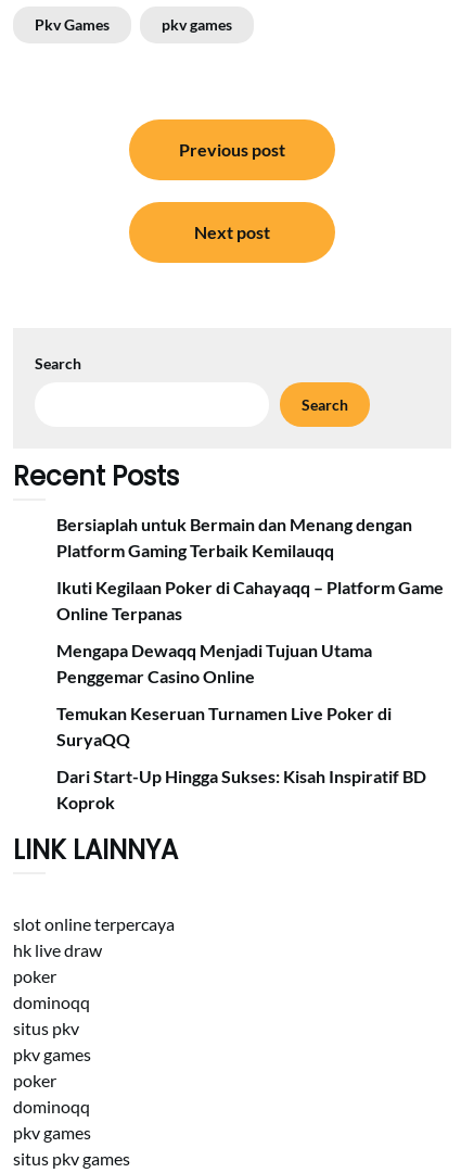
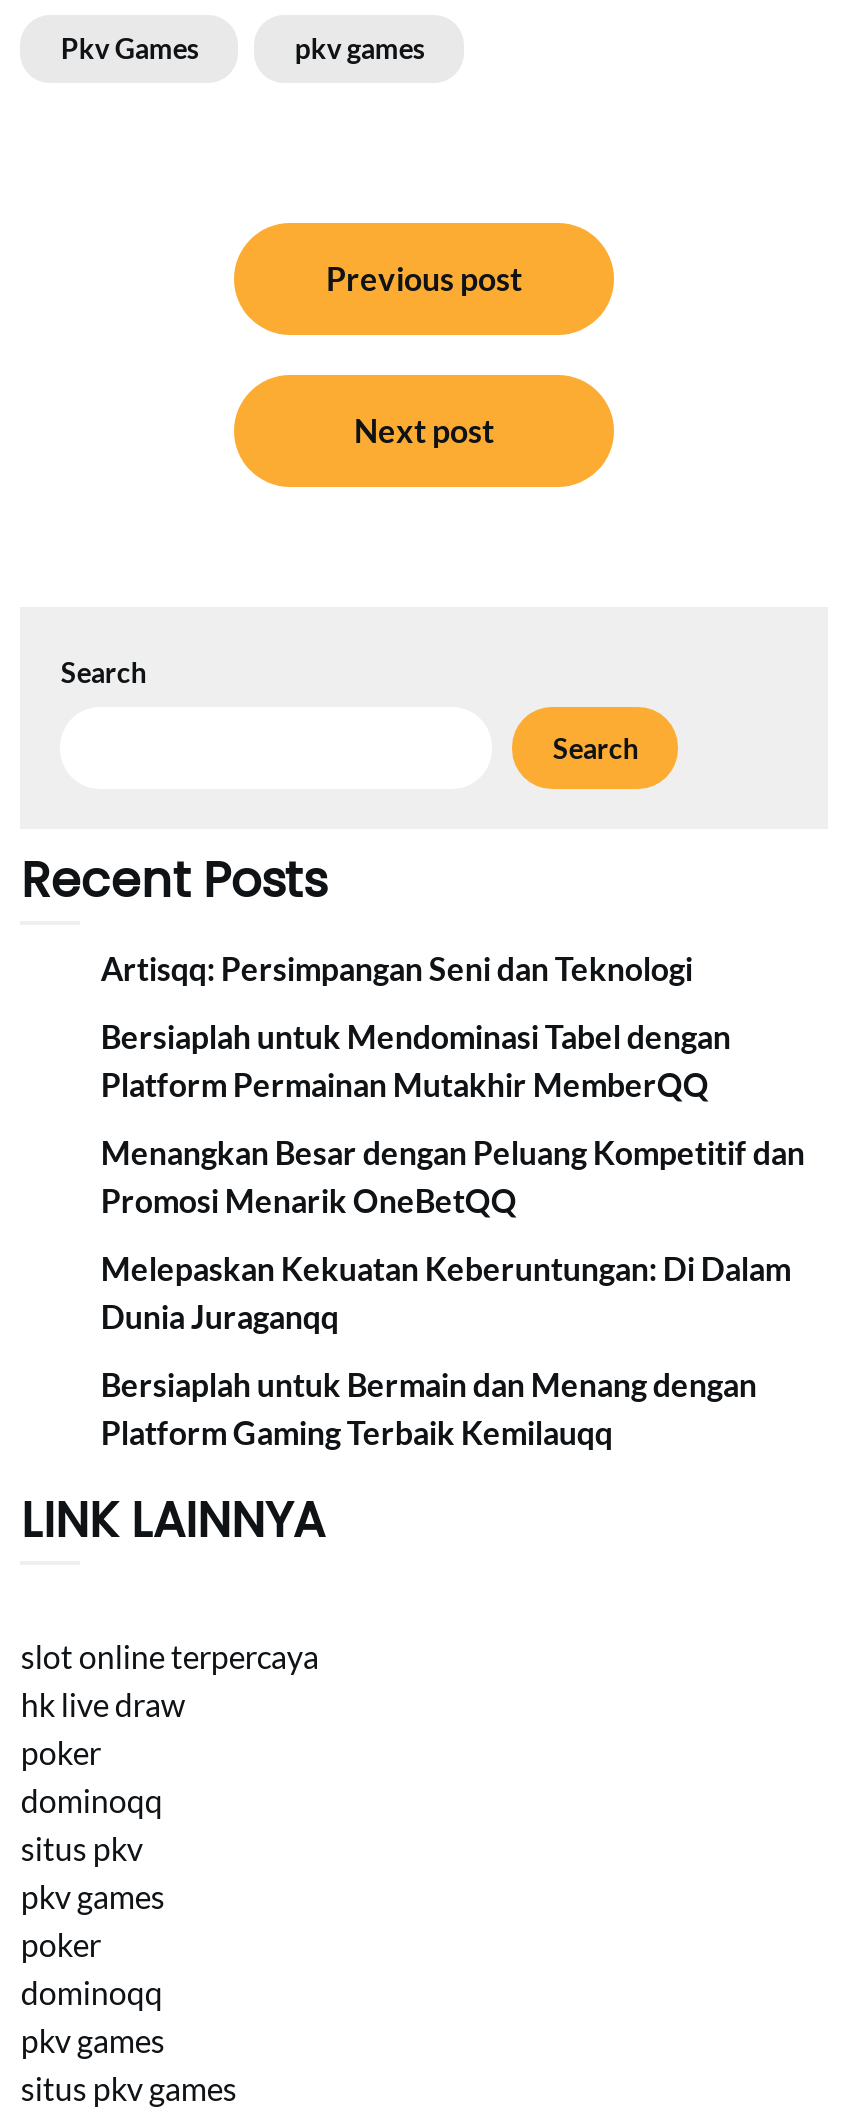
none -> [101,949,805,1335] Artisqq: Persimpangan Seni dan Teknologi | Bersiaplah untuk Mendominasi Tabel dengan | Platform Permainan Mutakhir MemberQQ | Menangkan Besar dengan Peluang Kompetitif dan | Promosi Menarik OneBetQQ | Melepaskan Kekuatan Keberuntungan: Di Dalam | Dunia Juraganqq
moved [57,514,413,560] -> [101,1365,757,1451]: Bersiaplah untuk Bermain dan Menang dengan | Platform Gaming Terbaik Kemilauqq
[57,577,444,812] Ikuti Kegilaan Poker di Cahayaqq – Platform Game | Online Terpanas | Mengapa Dewaqq Menjadi Tujuan Utama | Penggemar Casino Online | Temukan Keseruan Turnamen Live Poker di | SuryaQQ | Dari Start-Up Hingga Sukses: Kisah Inspiratif BD | Koprok -> none

